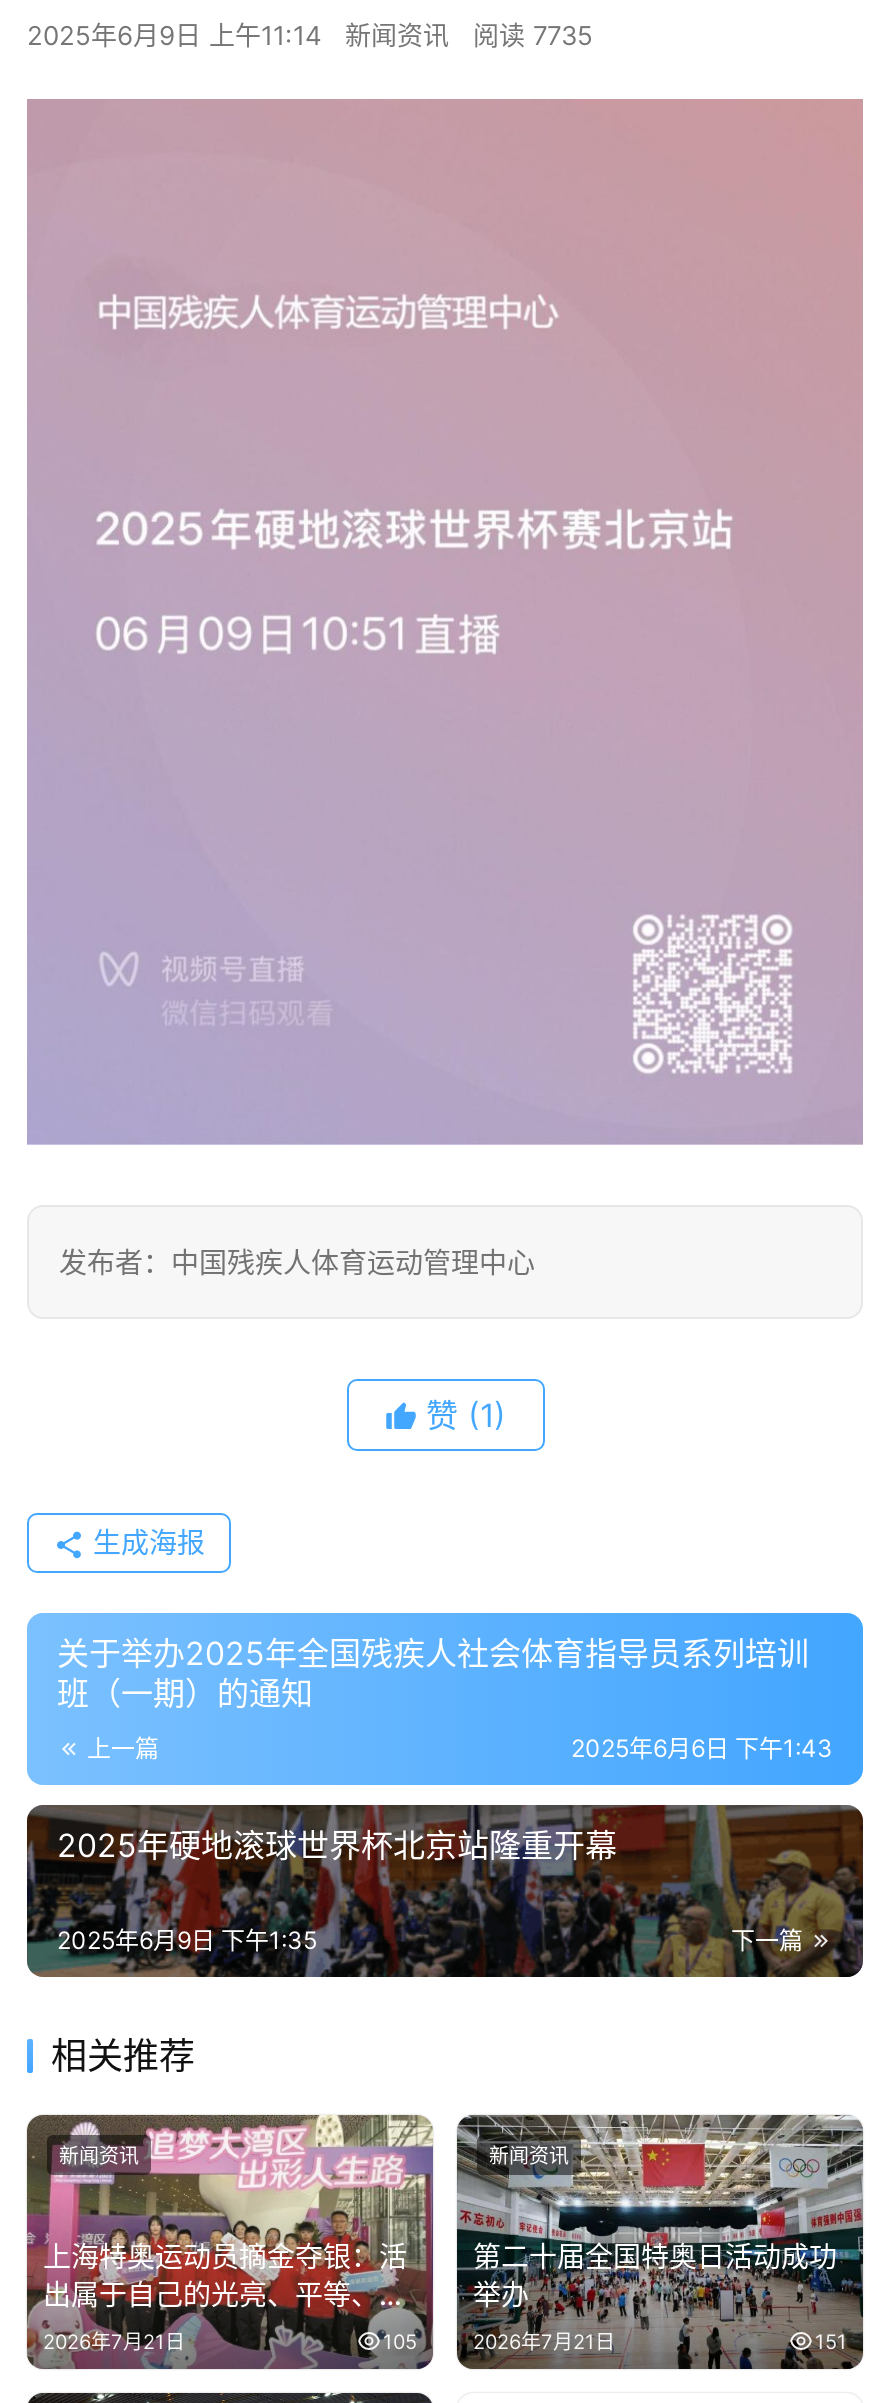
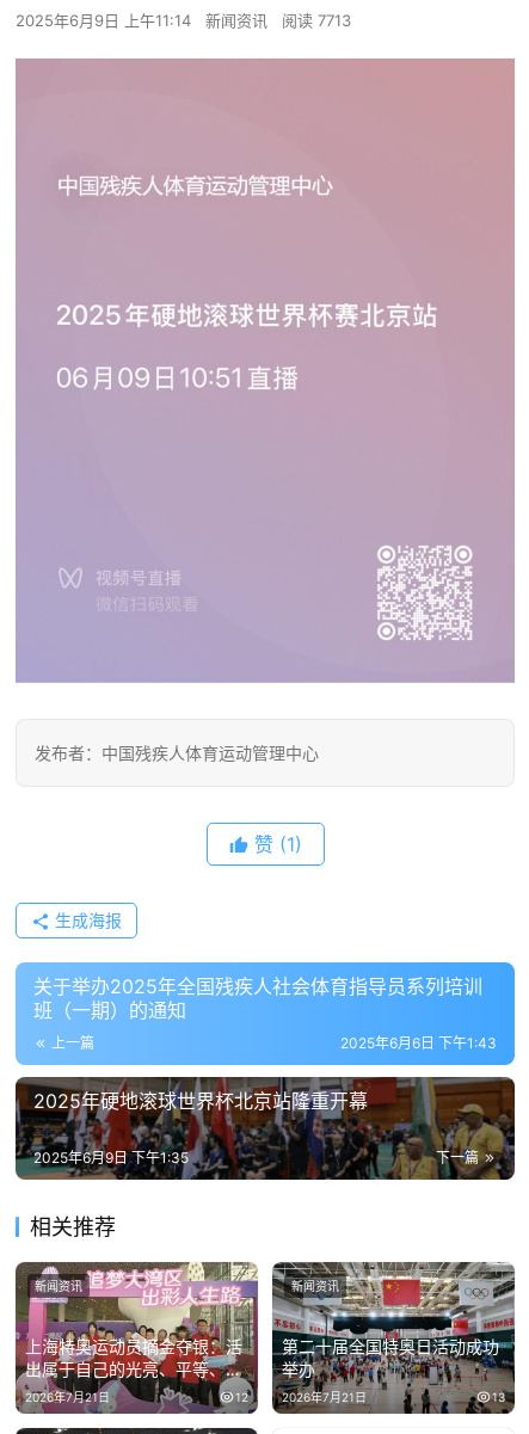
[27,19,593,51] 2025年6月9日 上午11:14 新闻资讯 阅读 7735 -> [16,11,351,30] 2025年6月9日 上午11:14 新闻资讯 阅读 7713
[383,2329,417,2353] 105 -> [235,1390,248,1404] 12
[815,2329,847,2353] 151 -> [492,1390,505,1404] 13

